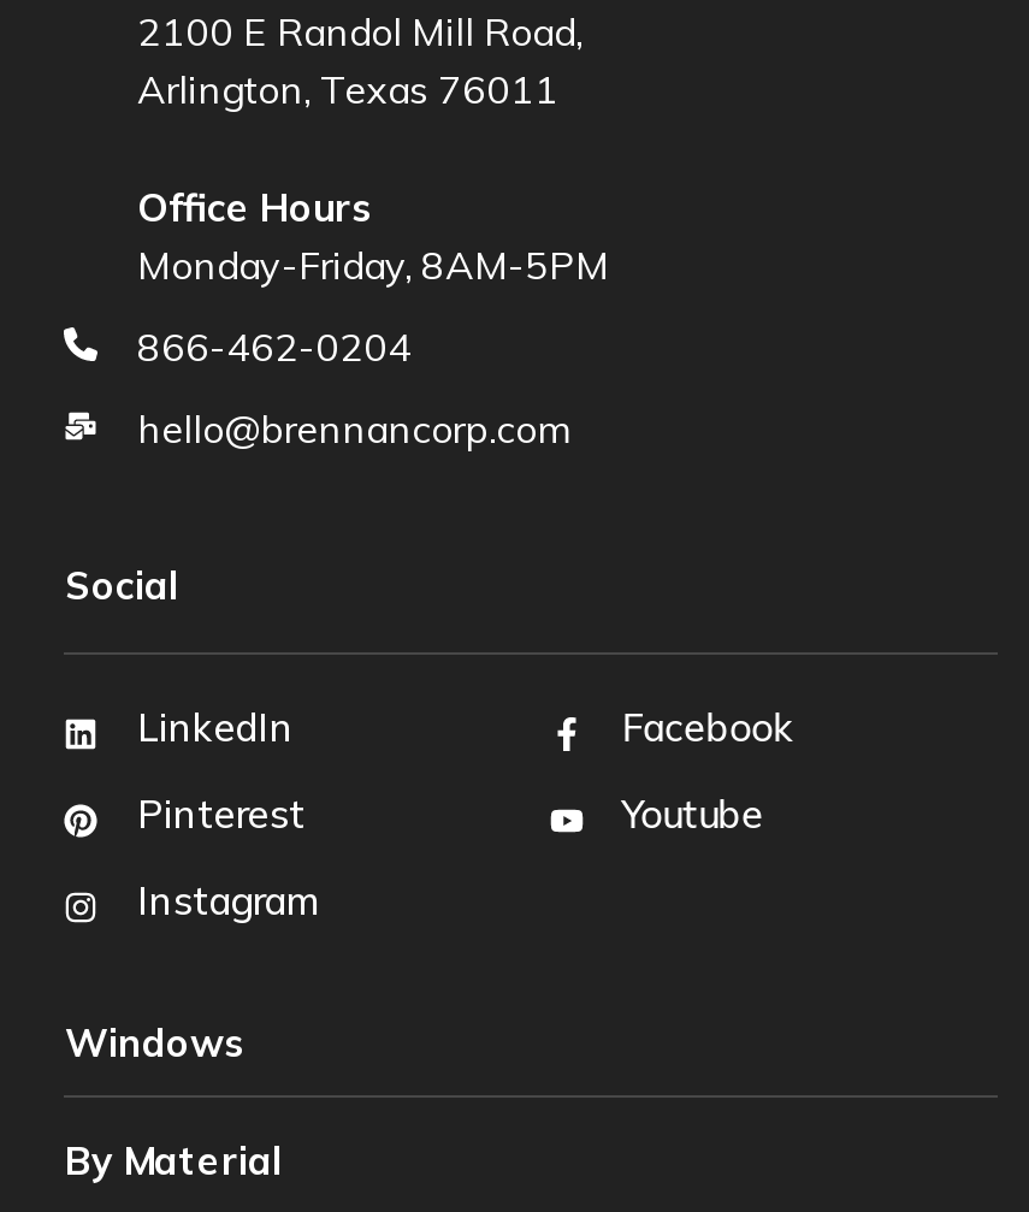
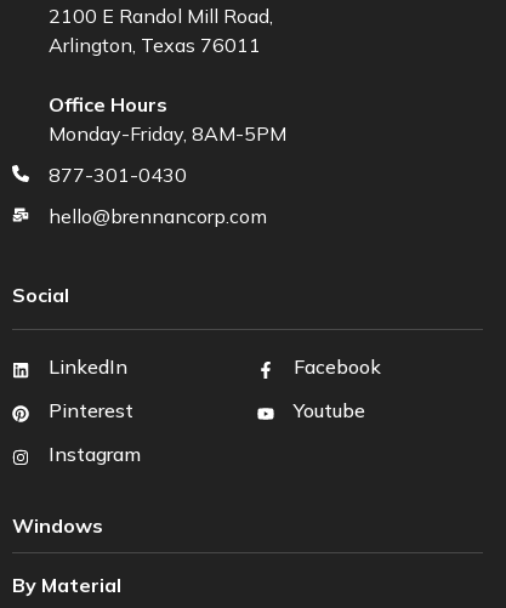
[137,323,412,371] 866-462-0204 -> [49,163,187,187] 877-301-0430

